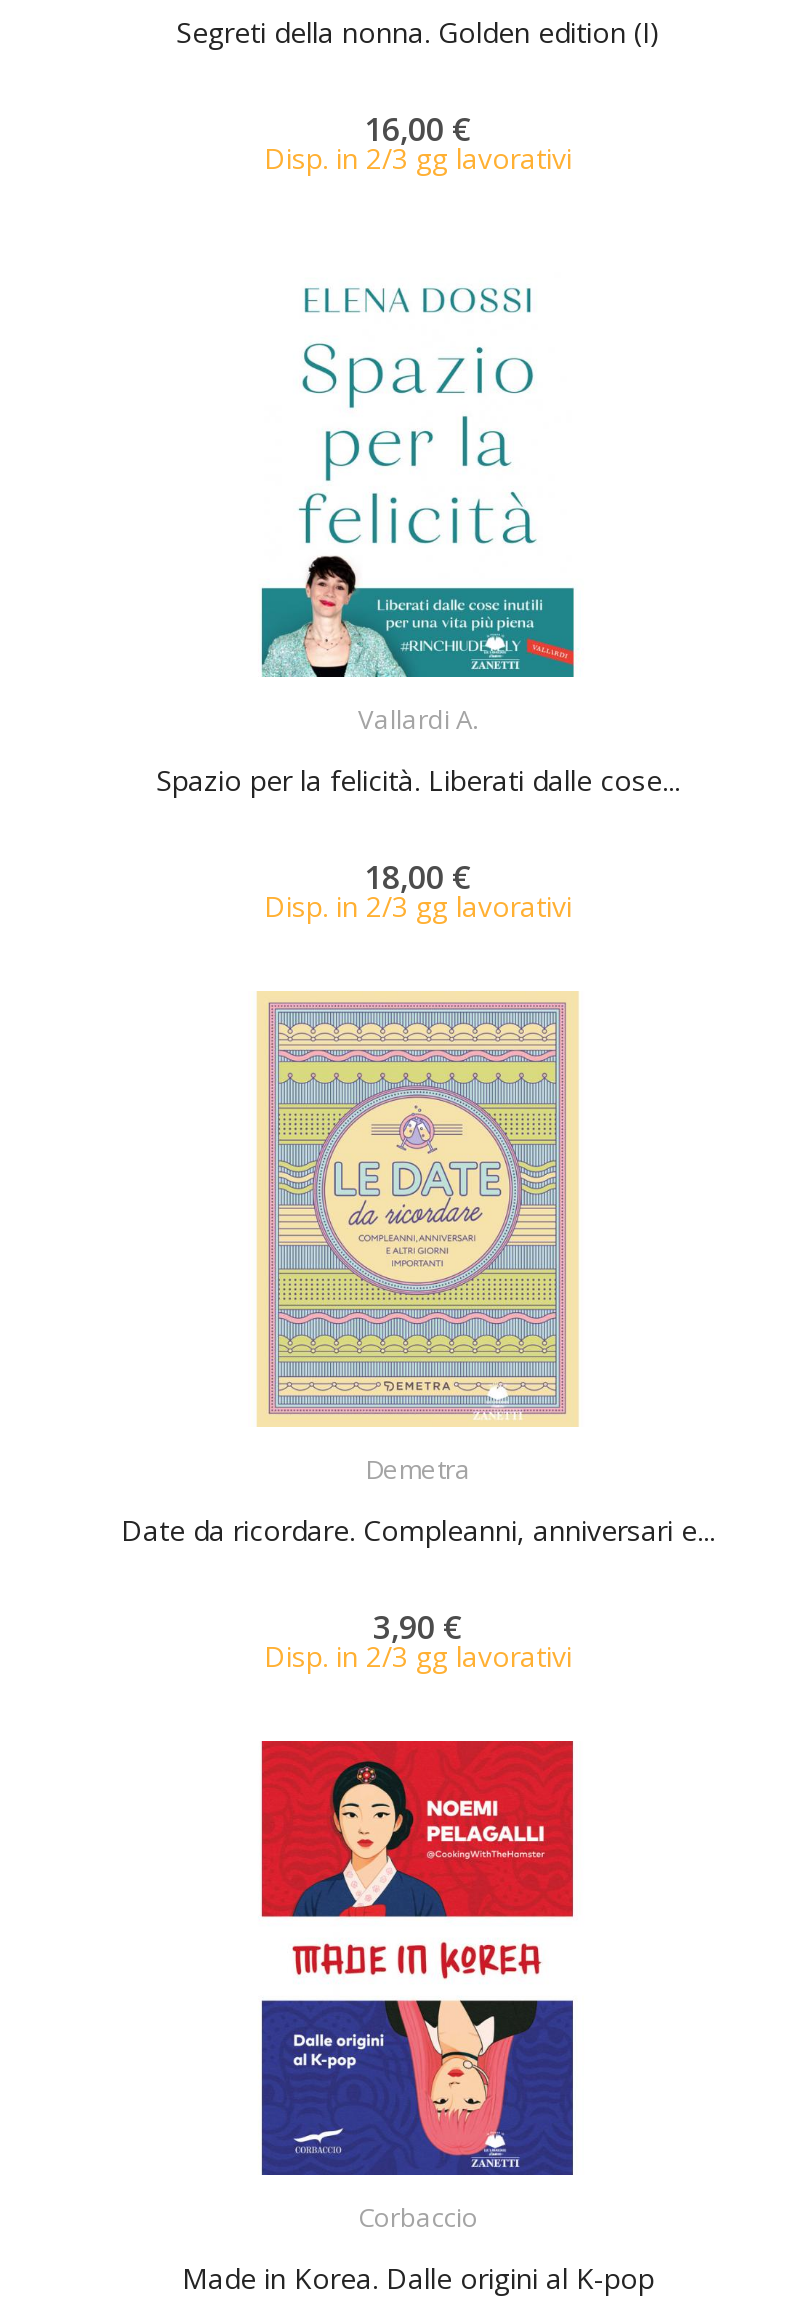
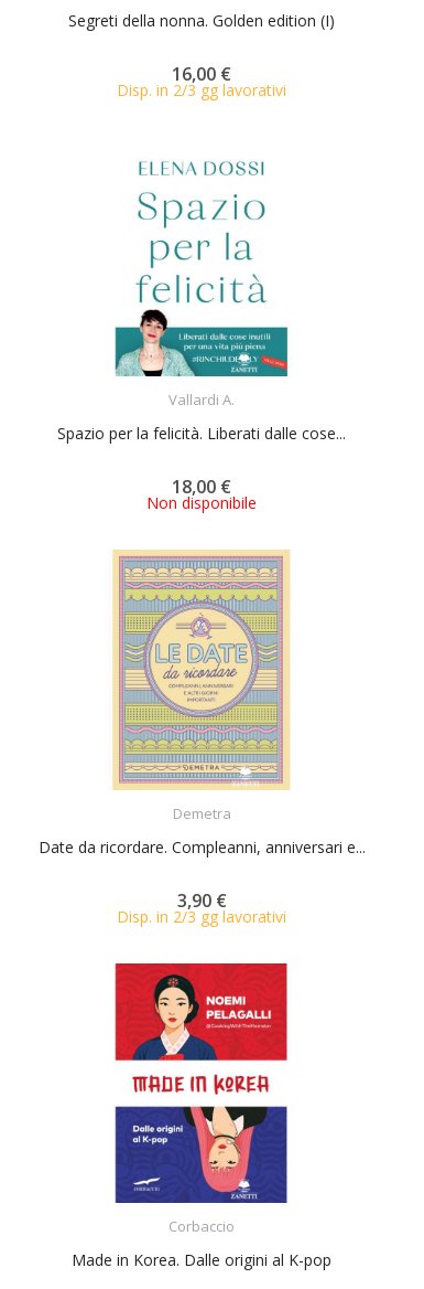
[264,887,572,925] Disp. in 2/3 gg lavorativi -> [146,492,257,513] Non disponibile

